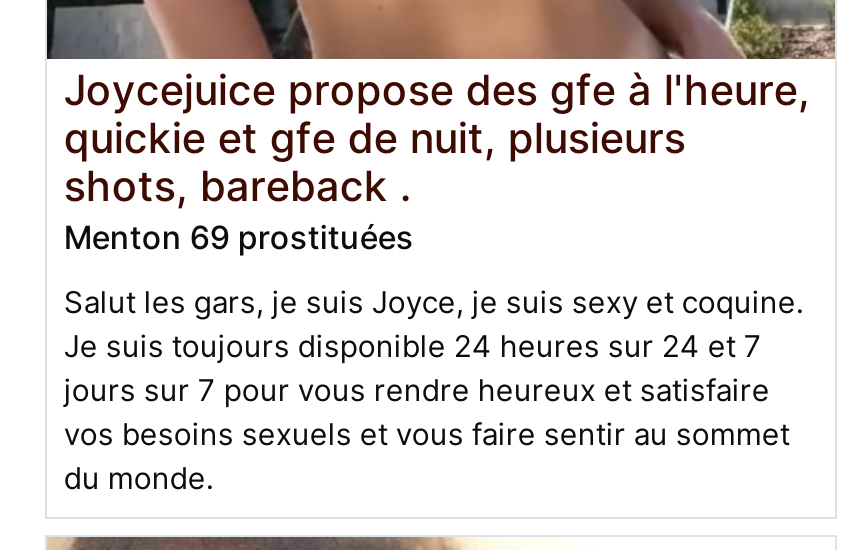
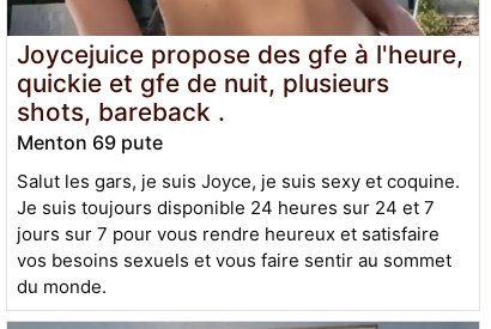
[64,217,414,257] Menton 69 prostituées -> [17,130,163,154] Menton 69 pute

